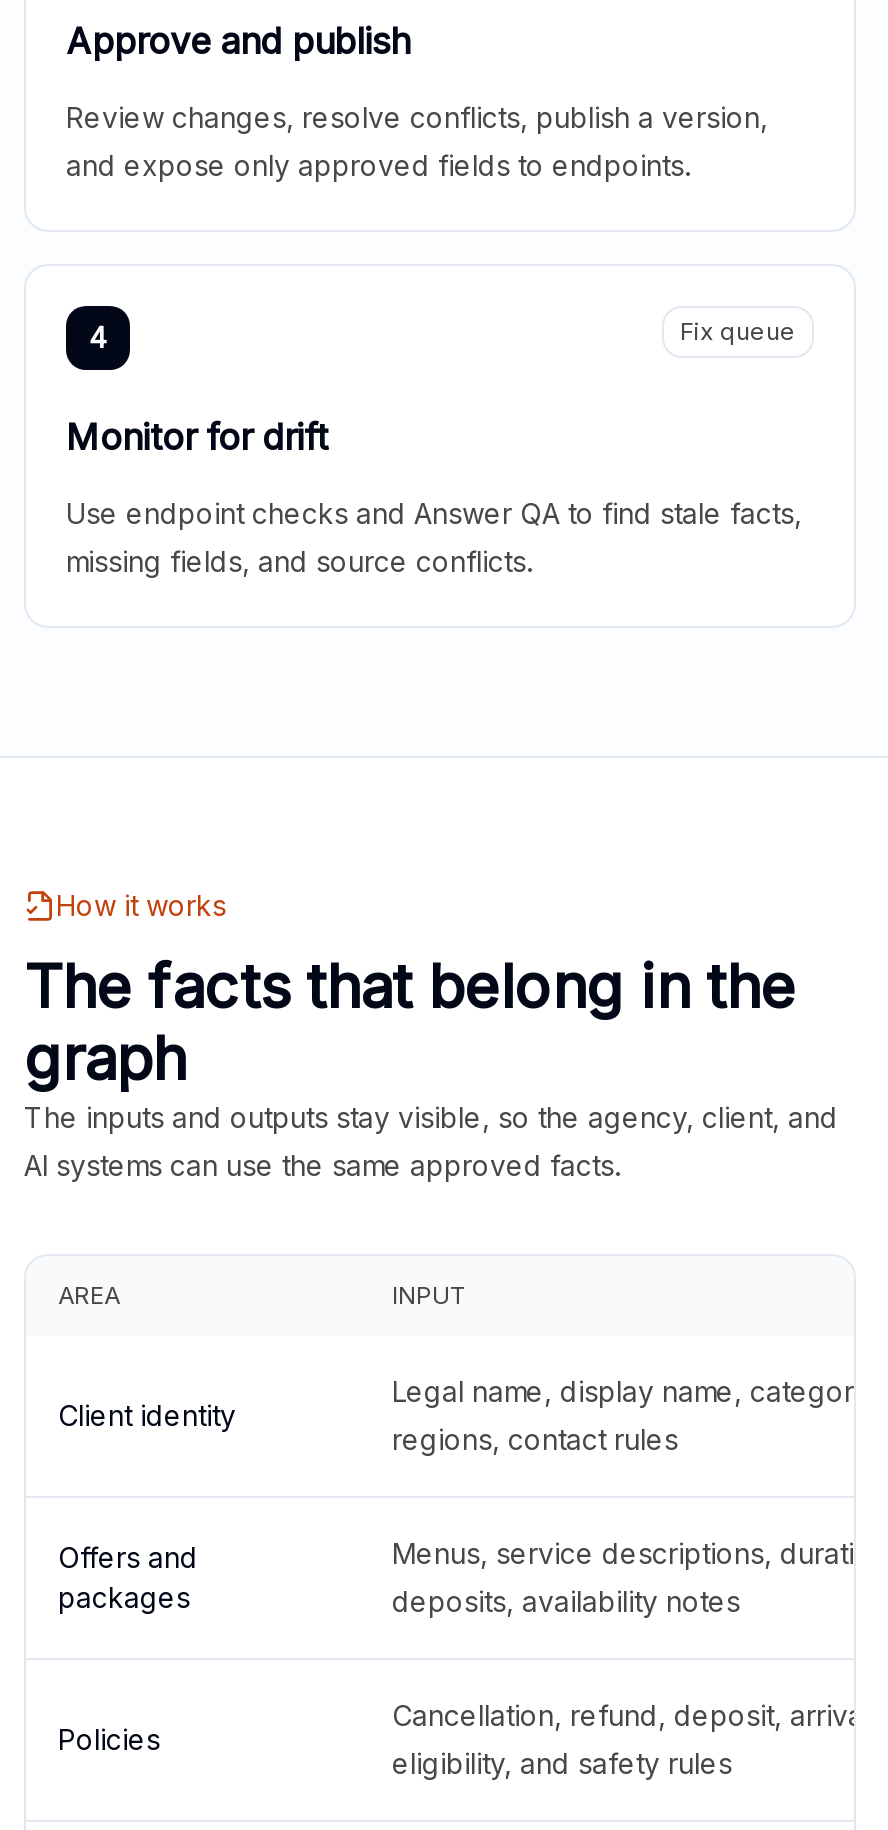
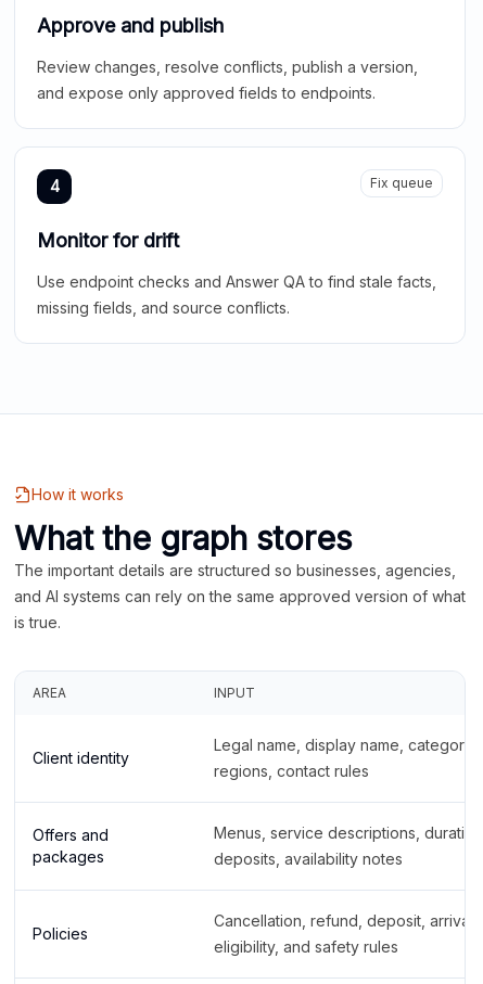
[24,950,838,1182] The facts that belong in the | graph | The inputs and outputs stay visible, so the agency, client, and | AI systems can use the same approved facts. -> [14,519,466,631] What the graph stores | The important details are structured so businesses, agencies, | and AI systems can rely on the same approved version of what | is true.

